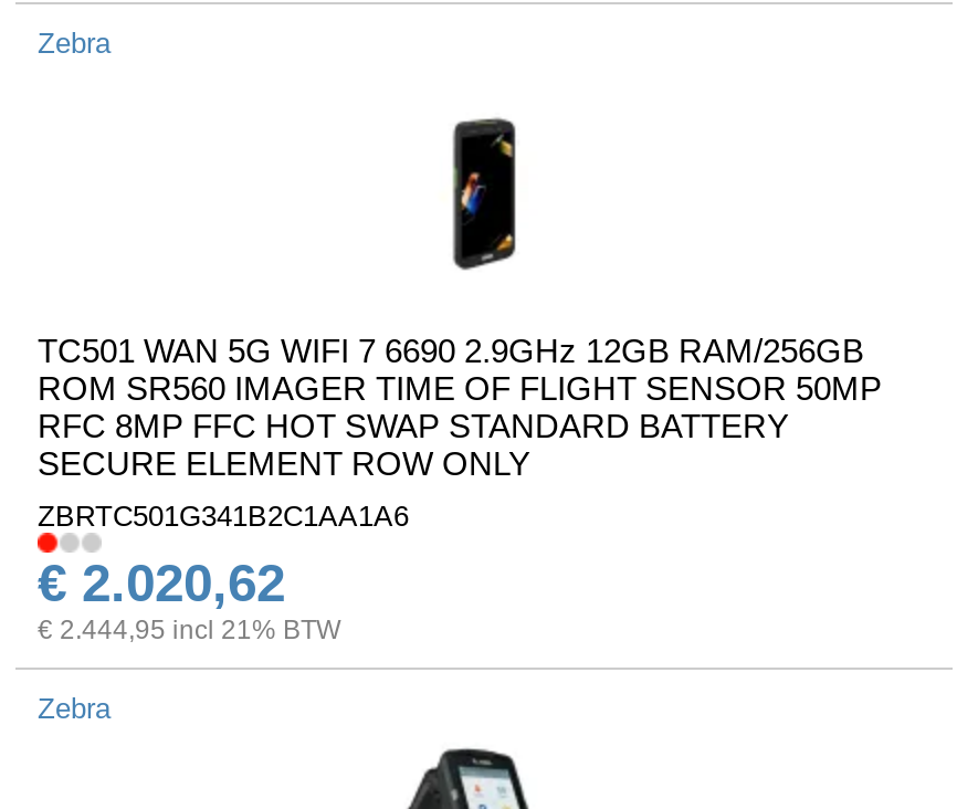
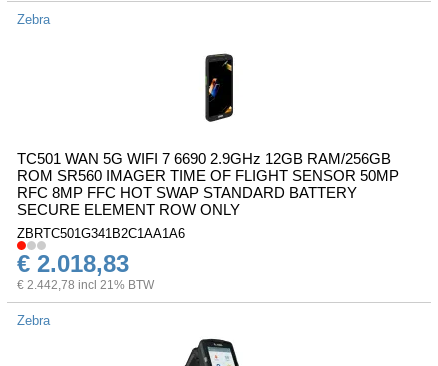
[38,553,285,612] € 2.020,62 -> [17,250,129,277] € 2.018,83
[38,614,340,645] € 2.444,95 incl 21% BTW -> [17,278,154,292] € 2.442,78 incl 21% BTW

